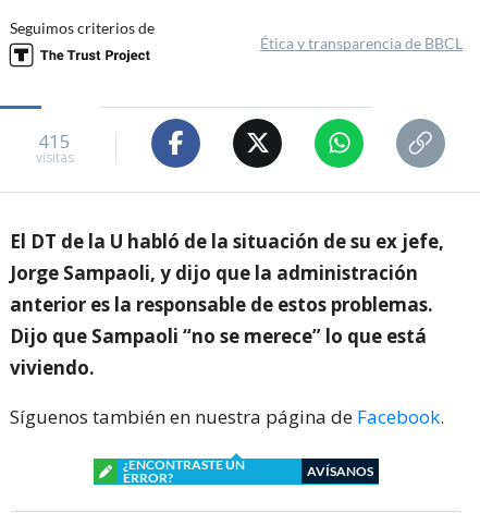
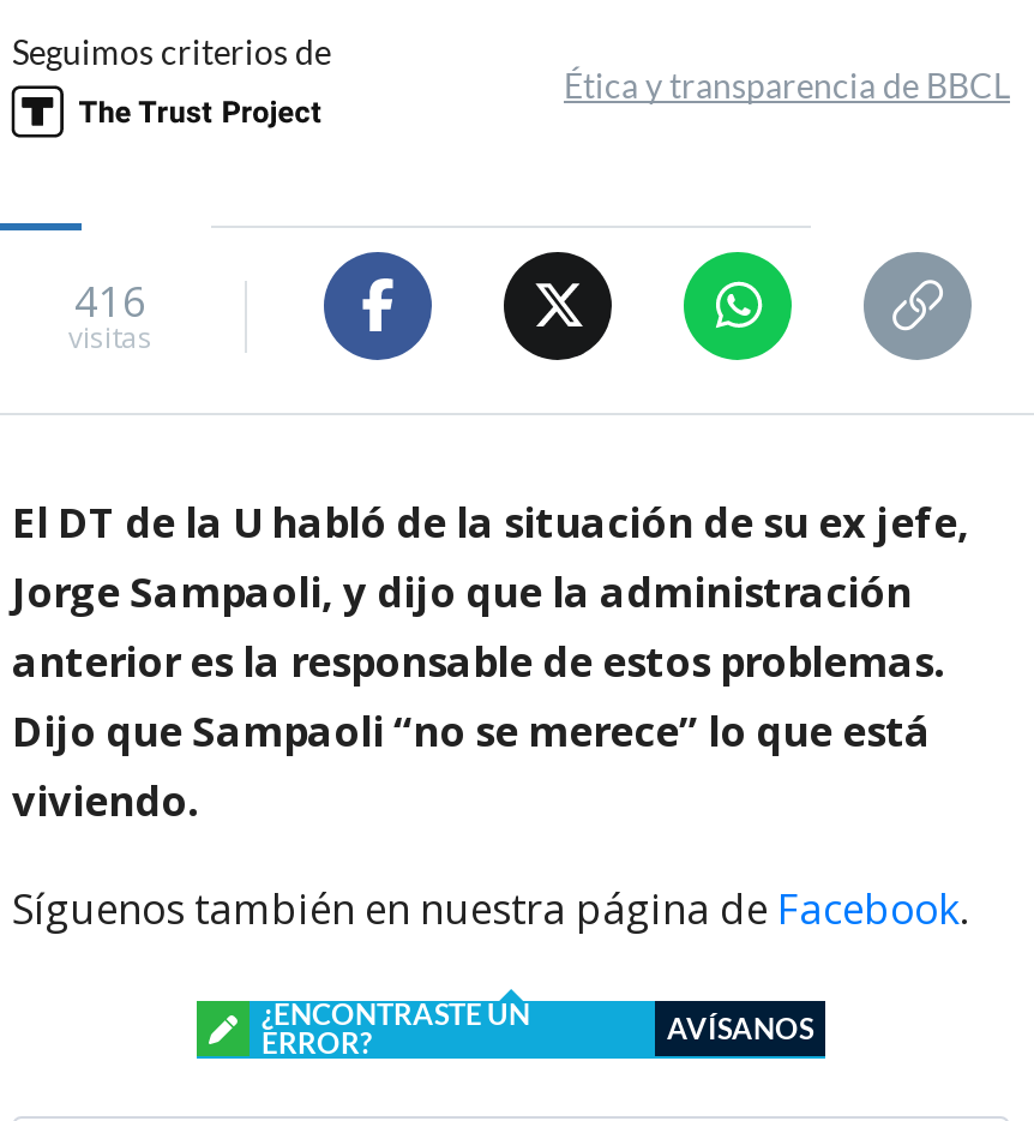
[38,129,71,154] 415 -> [74,274,146,330] 416

